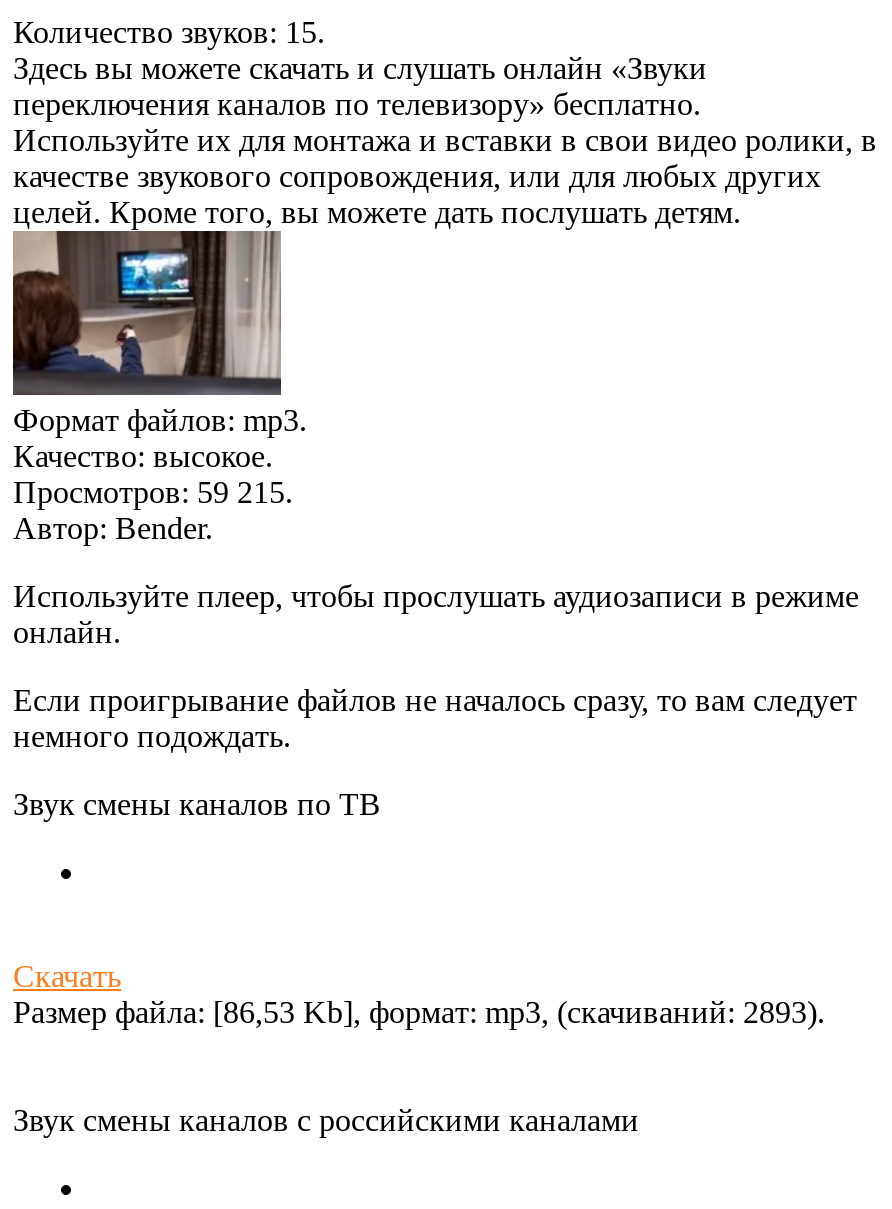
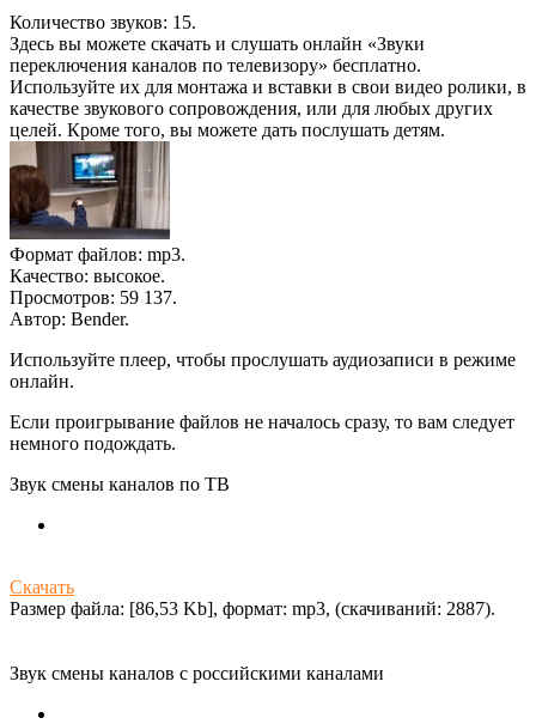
[13,475,293,509] Просмотров: 59 215. -> [10,287,177,307] Просмотров: 59 137.
[13,995,825,1029] Размер файла: [86,53 Kb], формат: mp3, (cкачиваний: 2893). -> [10,598,495,619] Размер файла: [86,53 Kb], формат: mp3, (cкачиваний: 2887).

